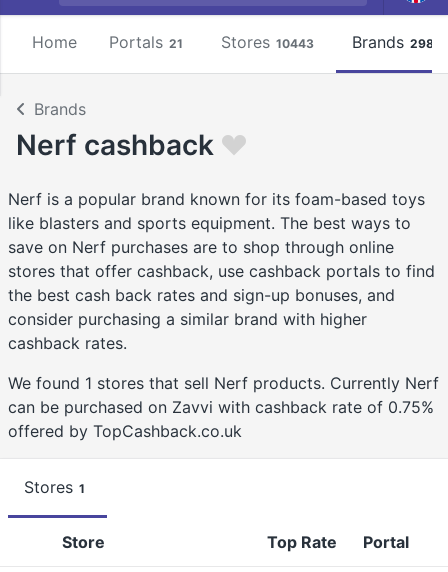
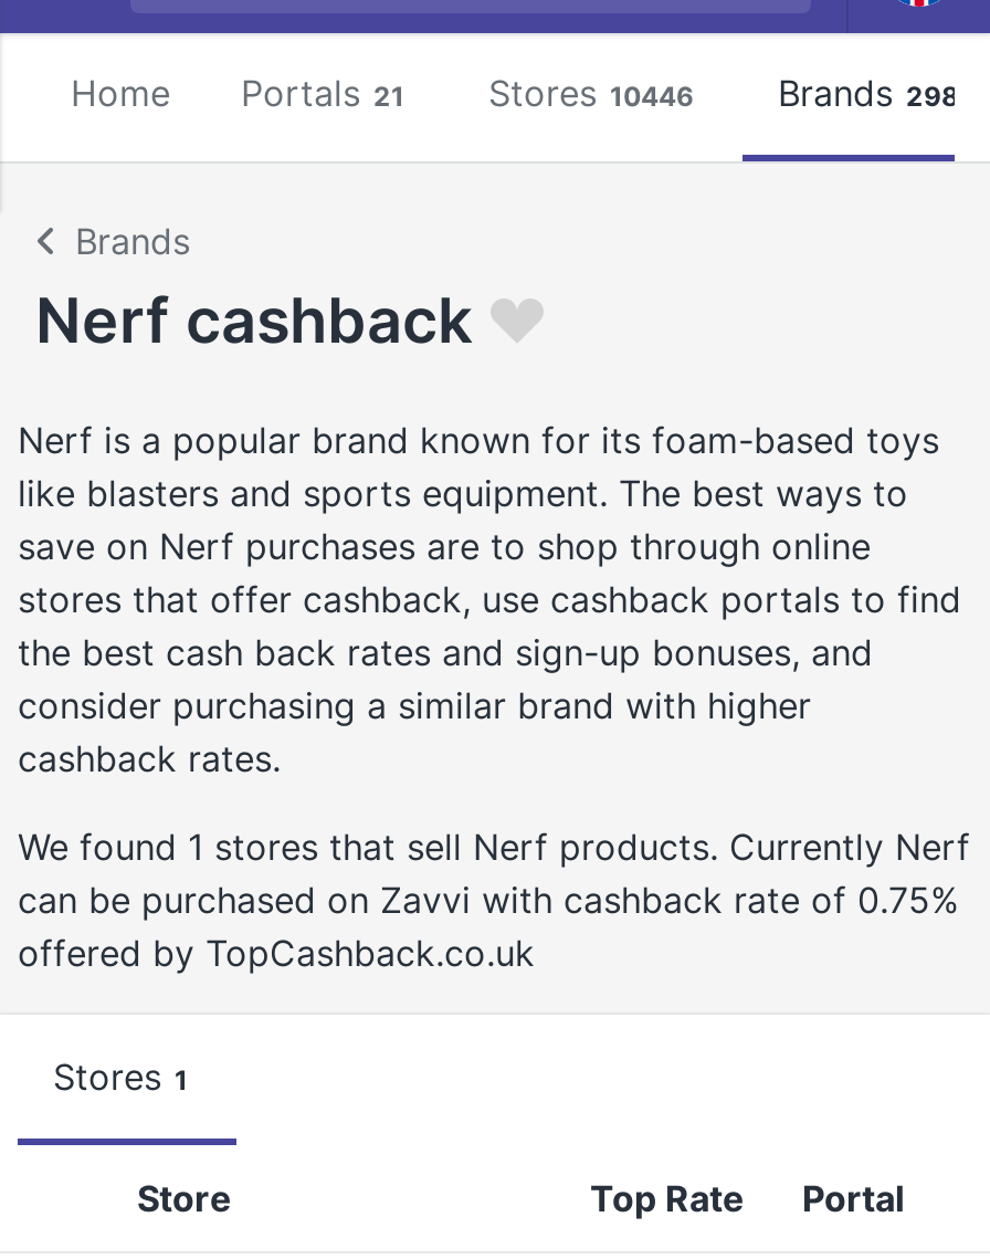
[221,32,314,52] Stores 10443 -> [488,71,694,115] Stores 10446

